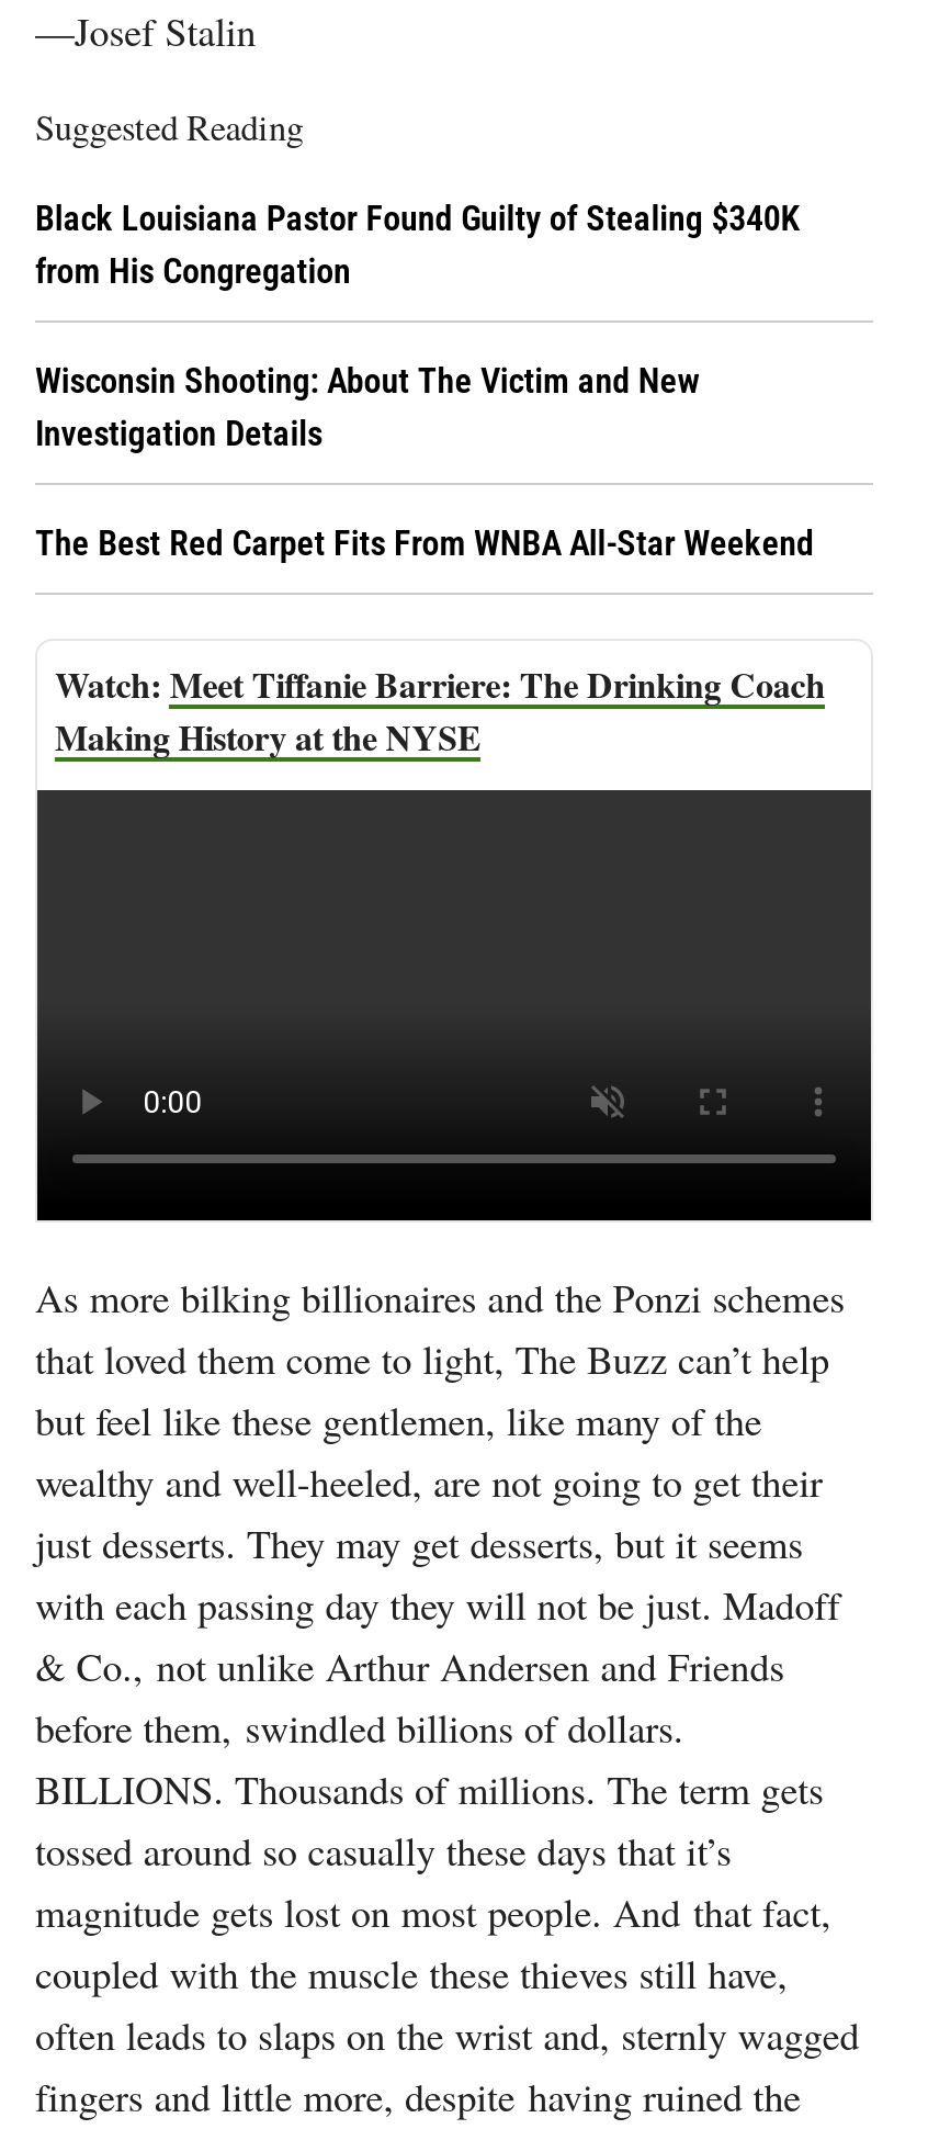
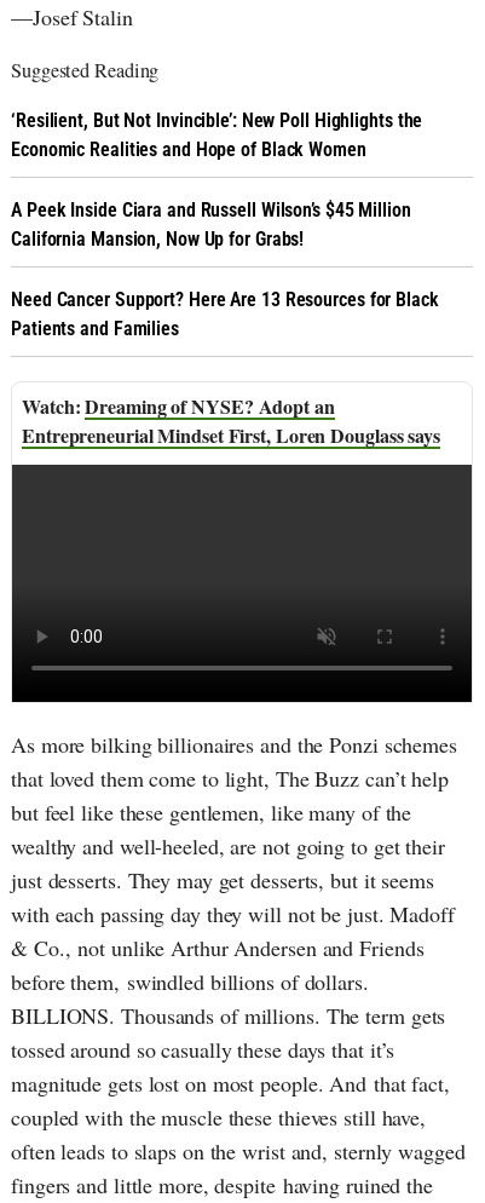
[35,198,800,292] Black Louisiana Pastor Found Guilty of Stealing $340K | from His Congregation -> [11,109,423,161] ‘Resilient, But Not Invincible’: New Poll Highlights the | Economic Realities and Hope of Black Women
[35,360,699,455] Wisconsin Shooting: About The Victim and New | Investigation Details -> [11,199,411,251] A Peek Inside Ciara and Russell Wilson’s $45 Million | California Mansion, Now Up for Grabs!
[35,523,814,565] The Best Red Carpet Fits From WNBA All-Star Weekend -> [11,288,439,340] Need Cancer Support? Here Are 13 Resources for Black | Patients and Families
[55,659,825,762] Meet Tiffanie Barriere: The Drinking Coach | Making History at the NYSE -> [22,392,440,449] Dreaming of NYSE? Adopt an | Entrepreneurial Mindset First, Loren Douglass says

